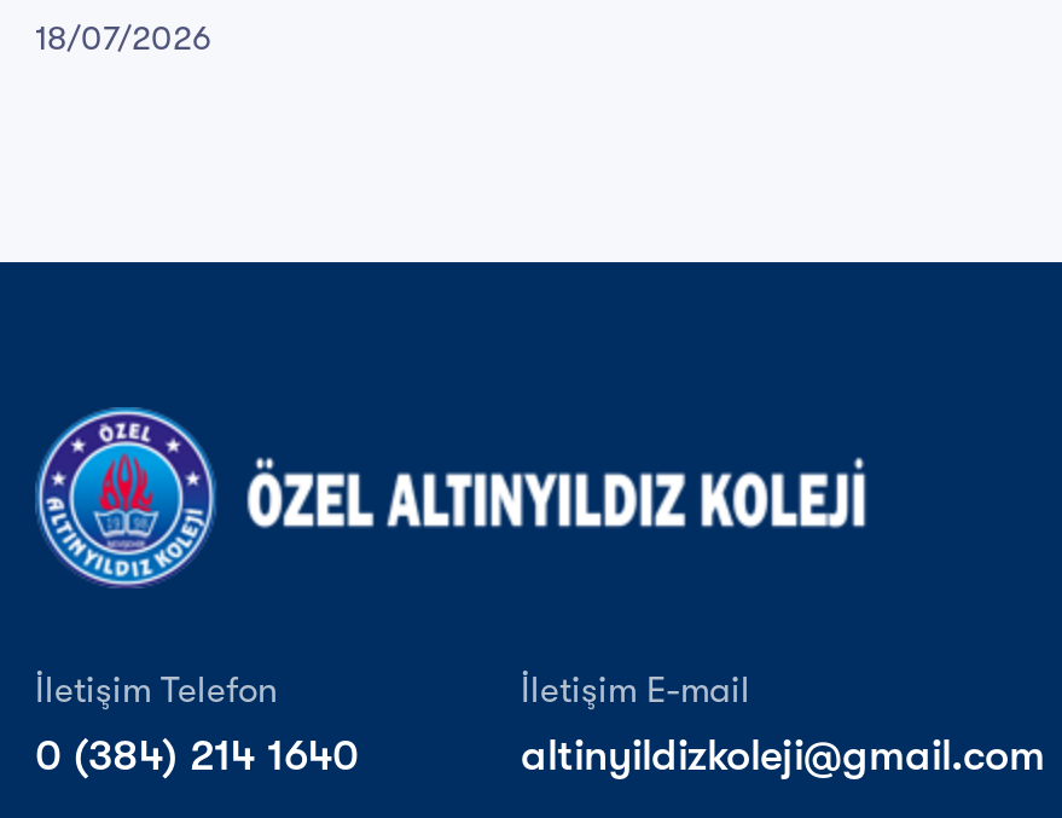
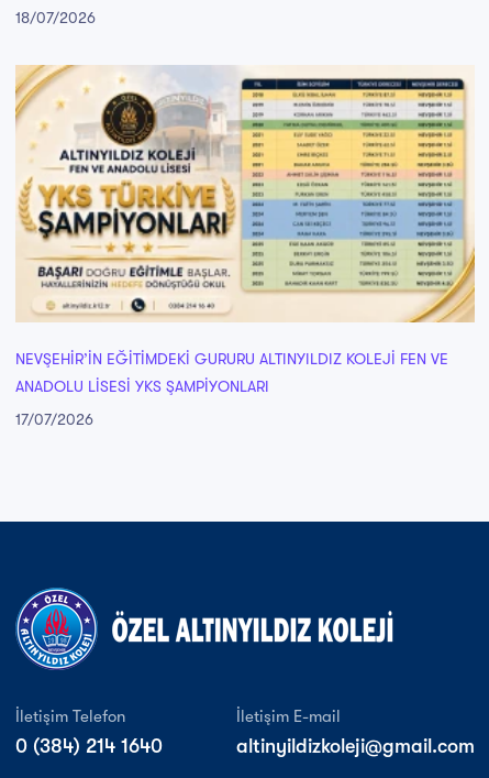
none -> [14,64,476,428] [image] | NEVŞEHİR’İN EĞİTİMDEKİ GURURU ALTINYILDIZ KOLEJİ FEN VE | ANADOLU LİSESİ YKS ŞAMPİYONLARI | 17/07/2026

